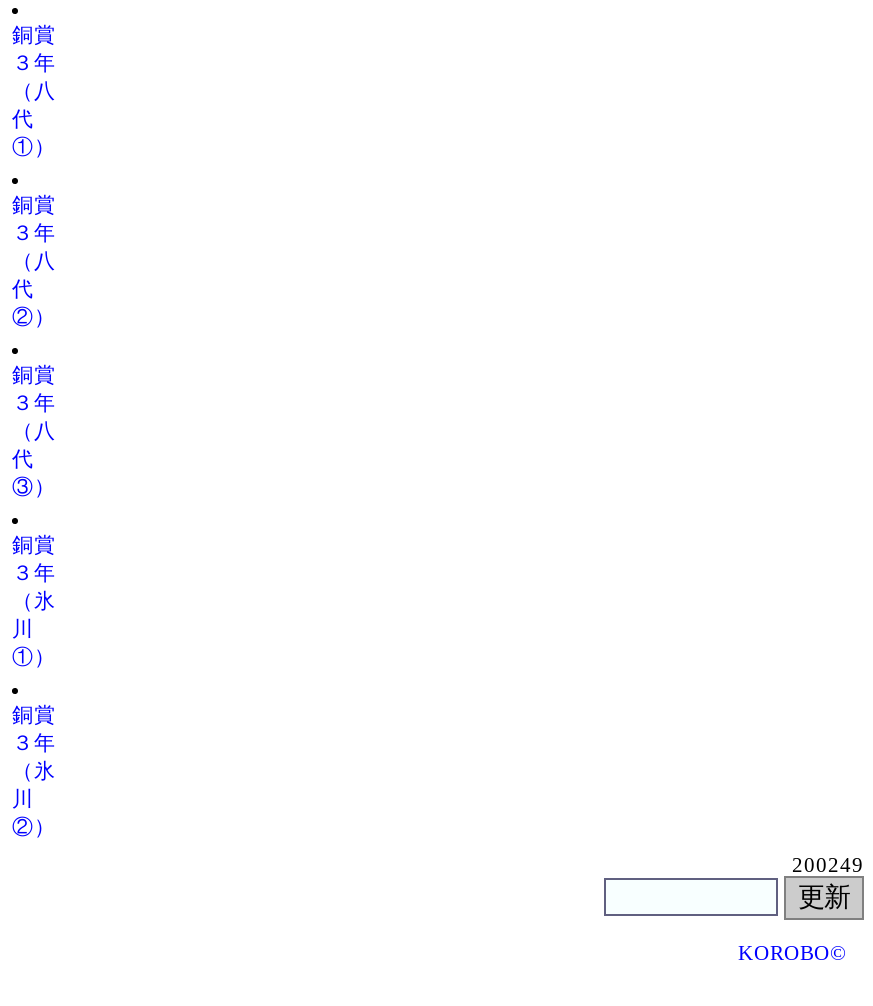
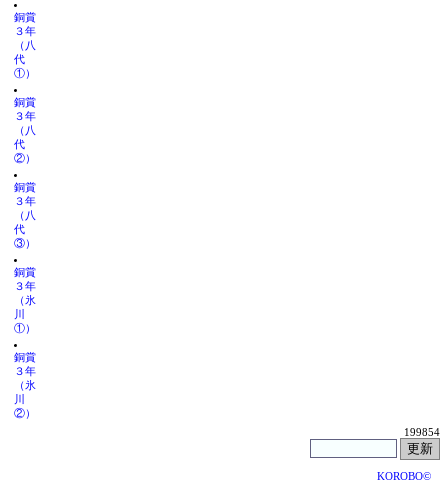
[792,854,864,876] 200249 -> [404,427,440,438] 199854

